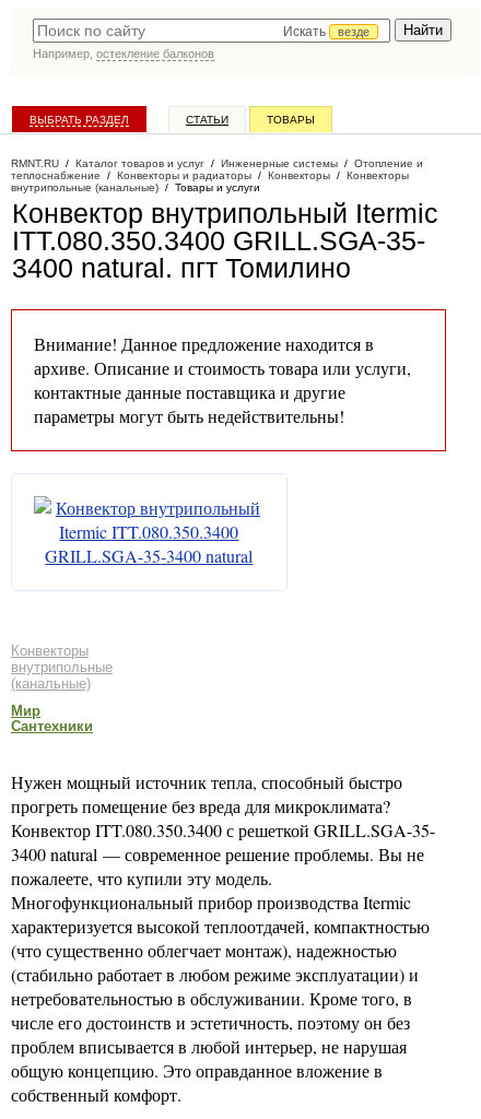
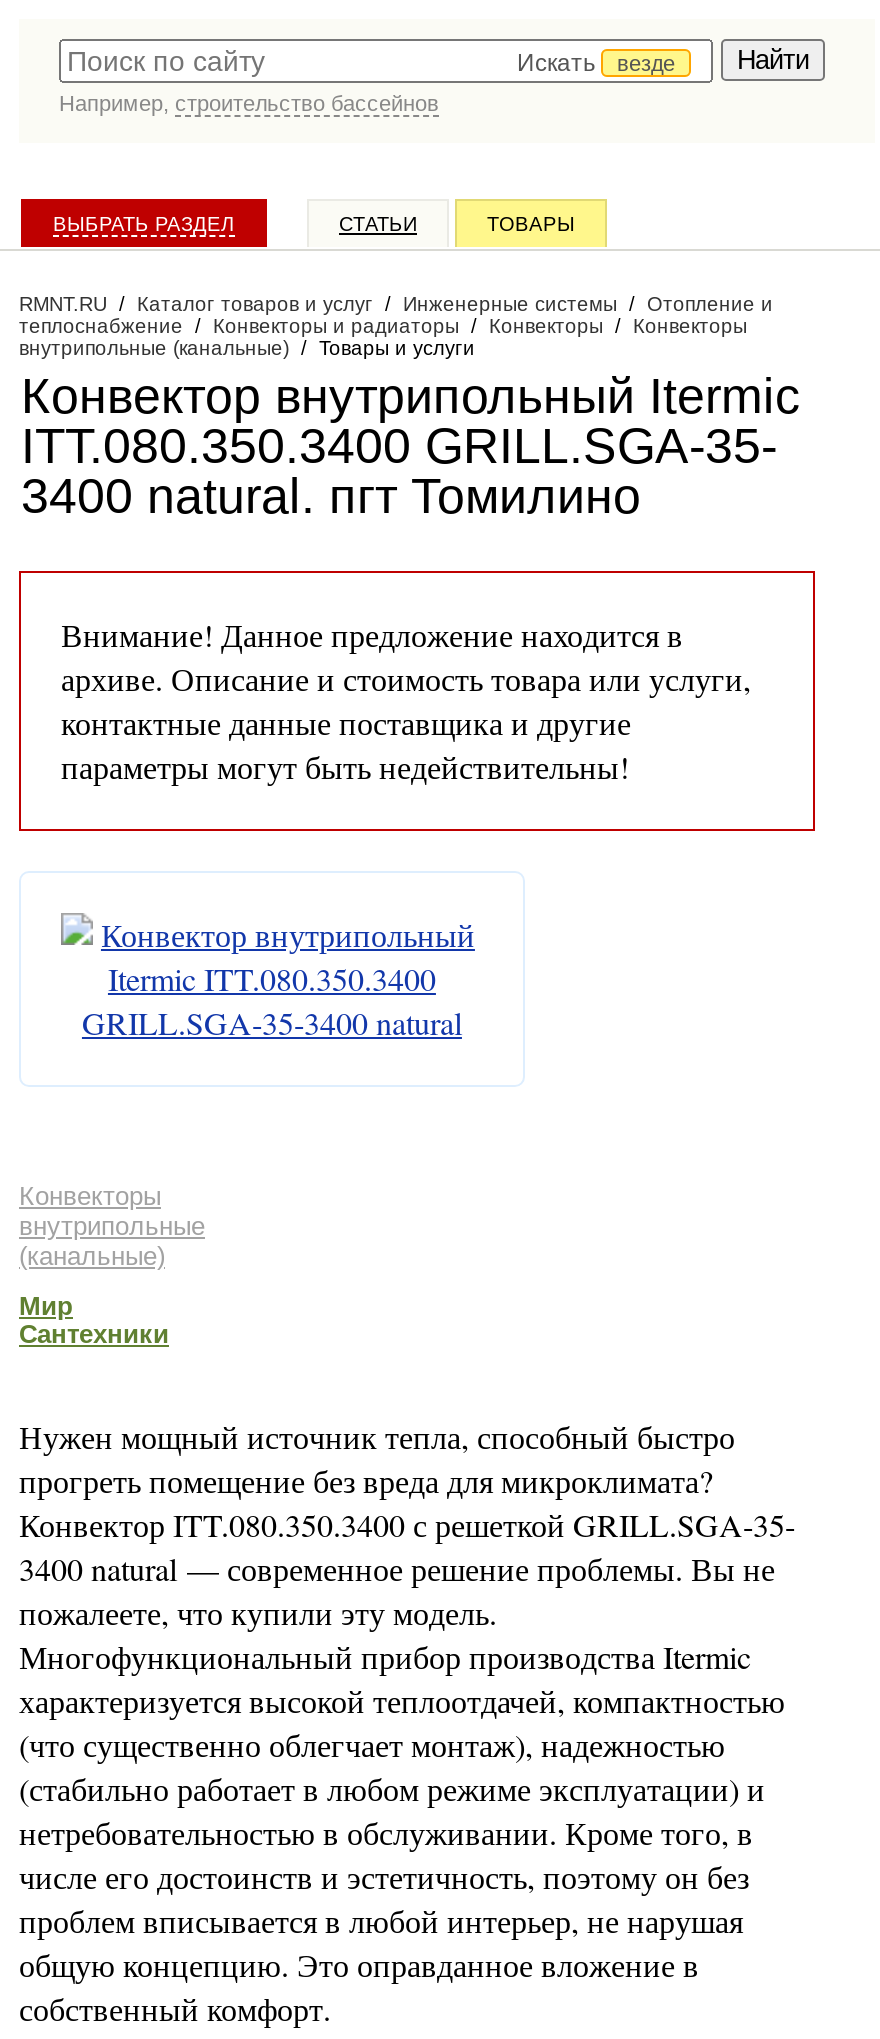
[33,47,214,60] Например, остекление балконов -> [59,91,439,115] Например, строительство бассейнов

